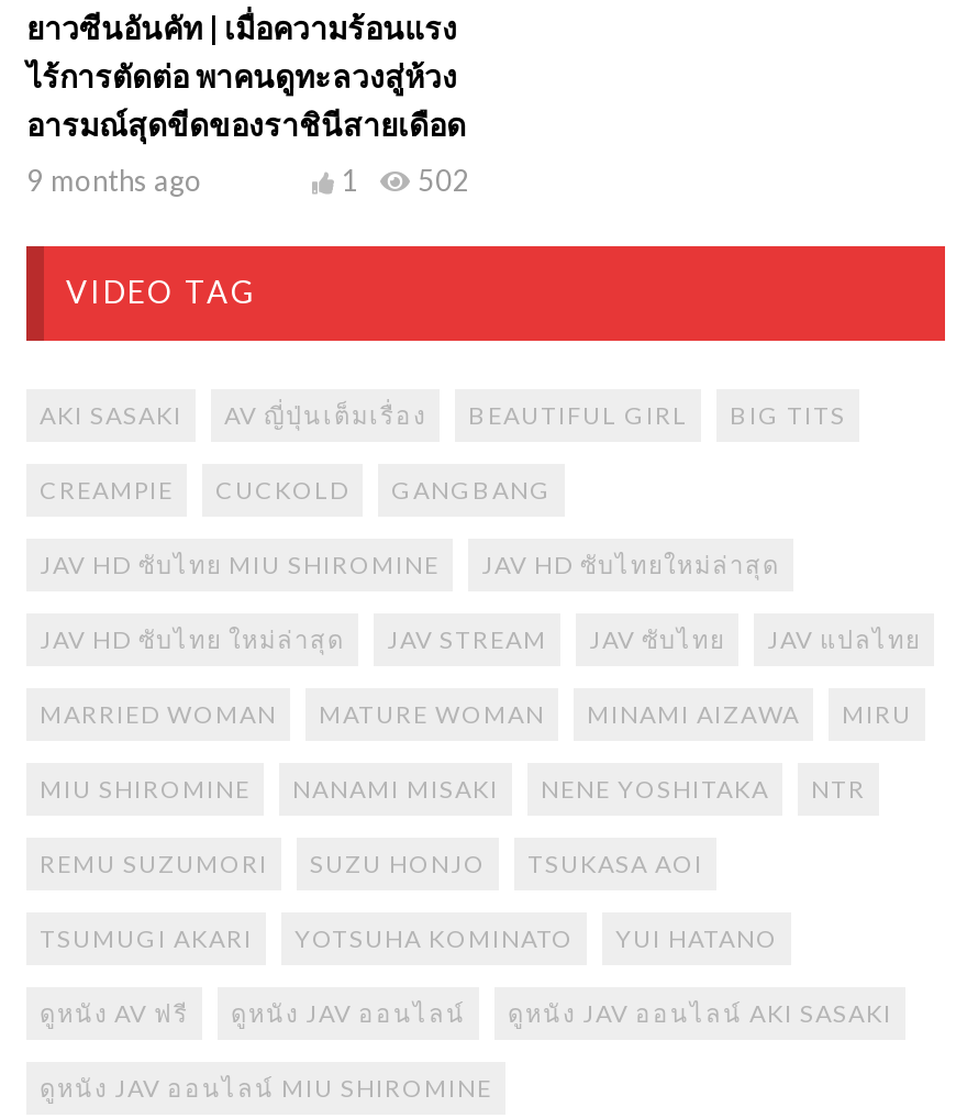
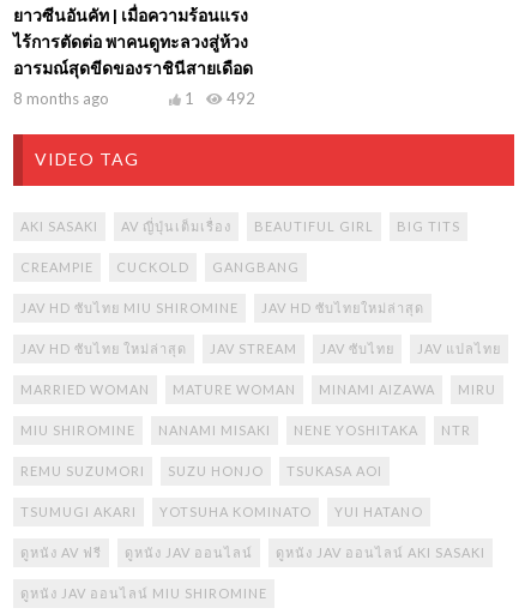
[26,162,202,197] 9 months ago -> [13,89,109,108] 8 months ago
[341,162,470,197] 1 502 -> [185,89,255,108] 1 492

